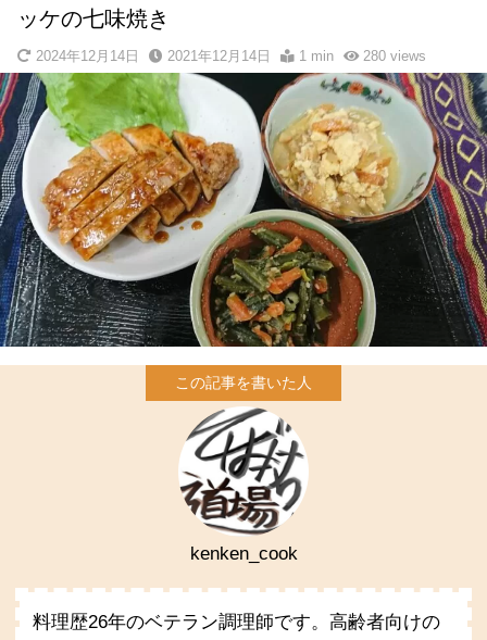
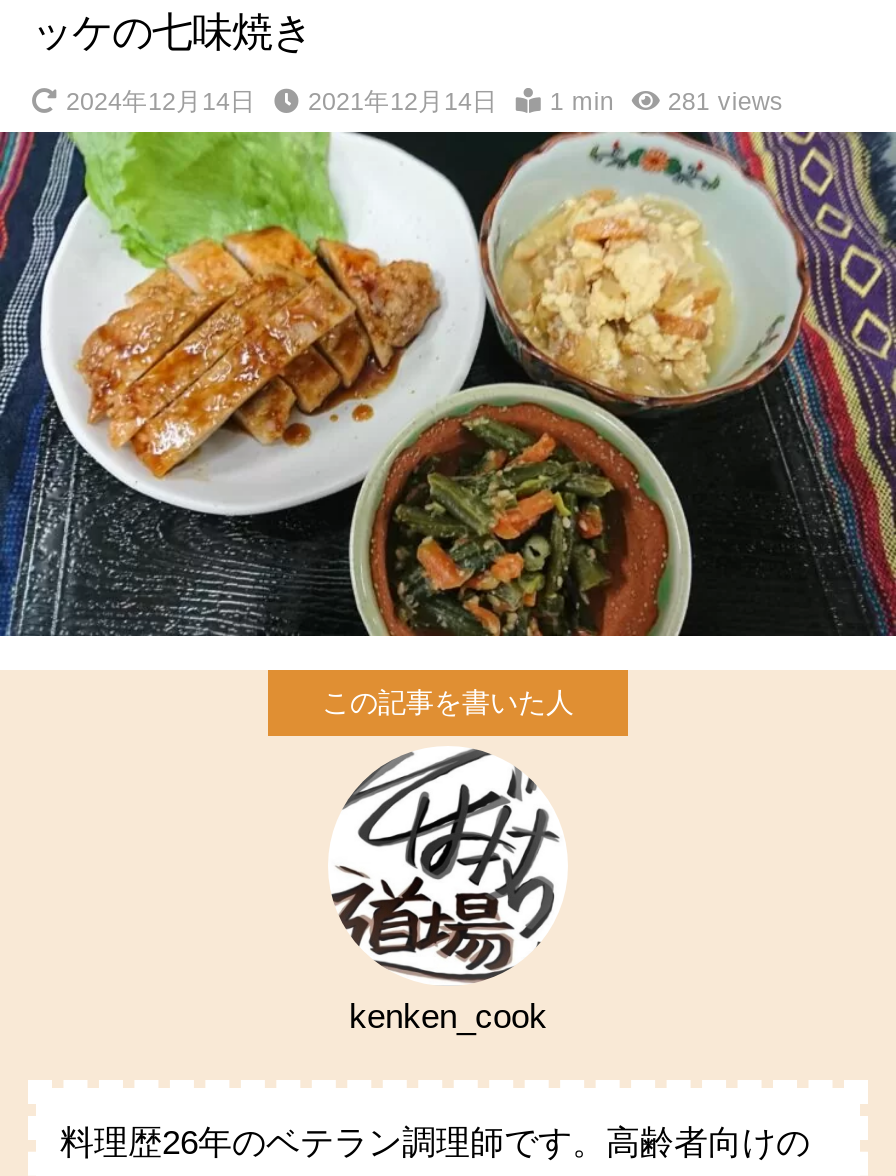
[36,49,426,64] 2024年12月14日 2021年12月14日 1 min 280 views -> [66,88,784,116] 2024年12月14日 2021年12月14日 1 min 281 views

